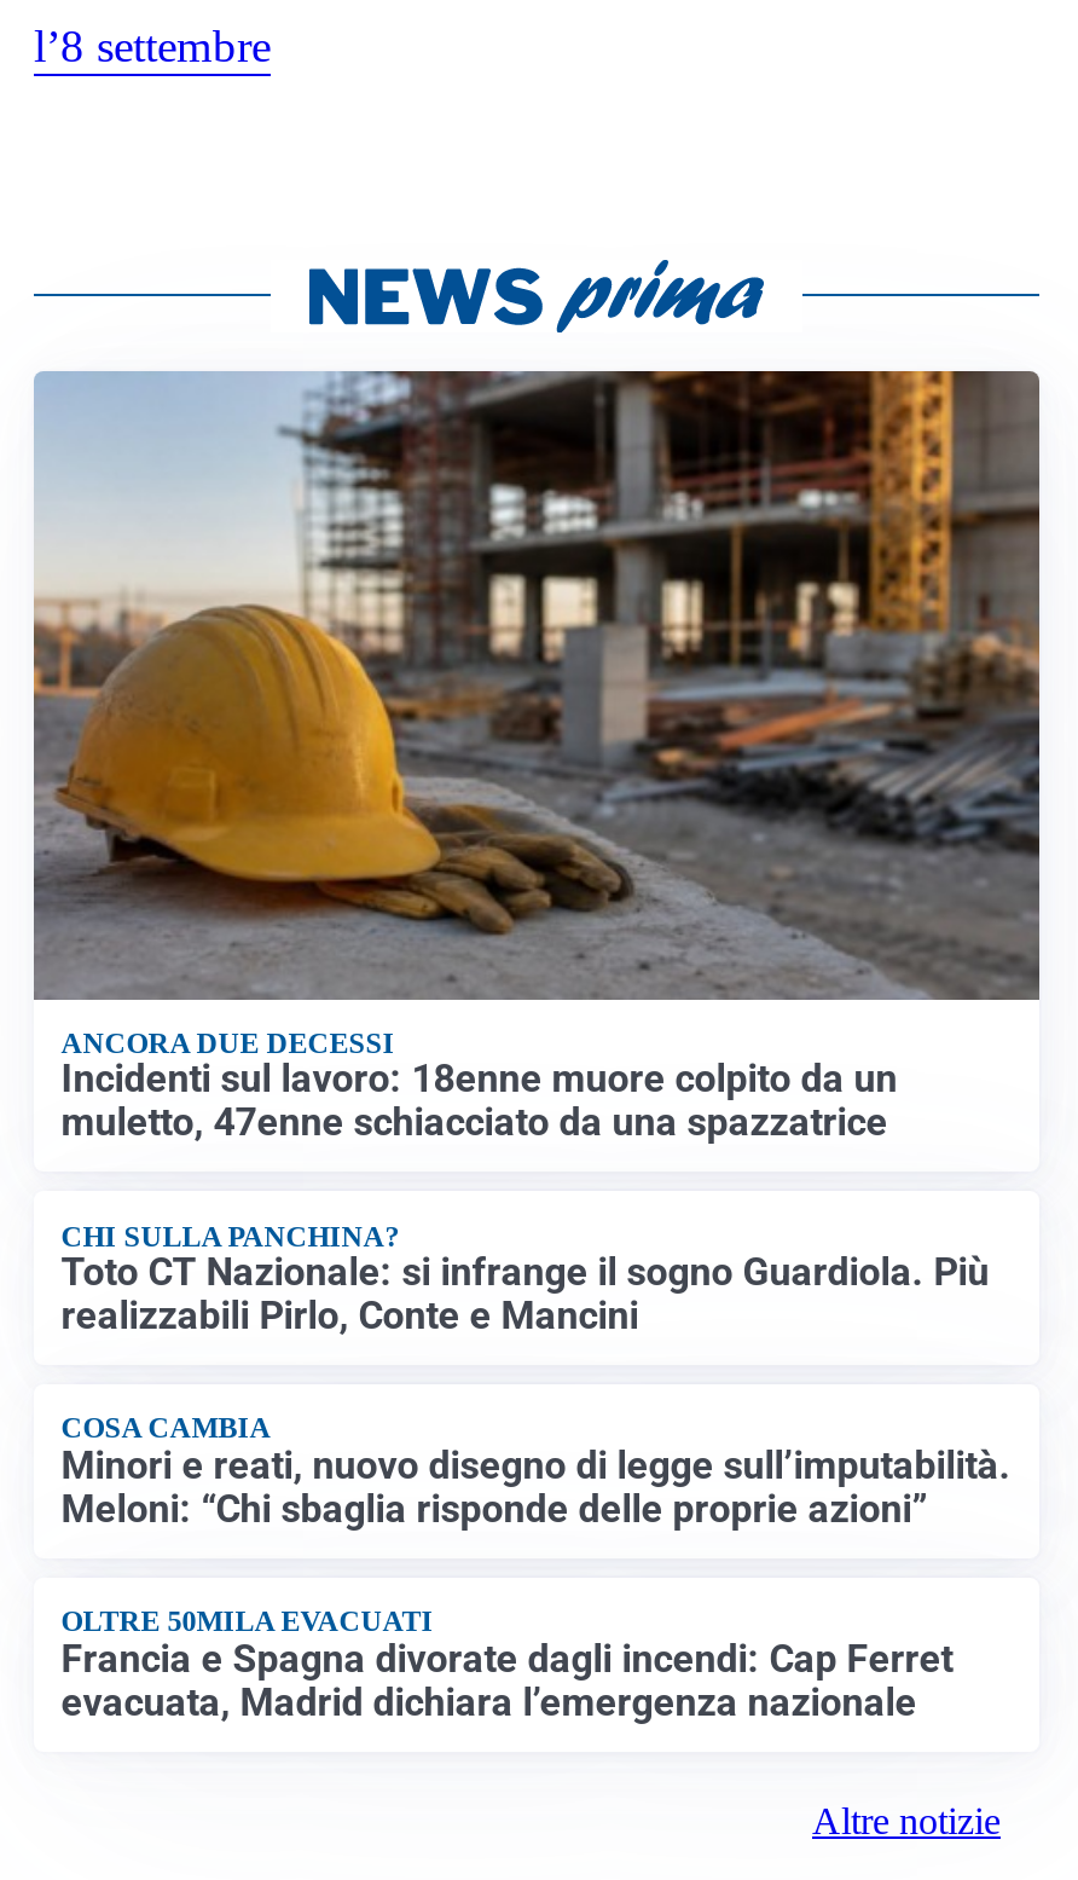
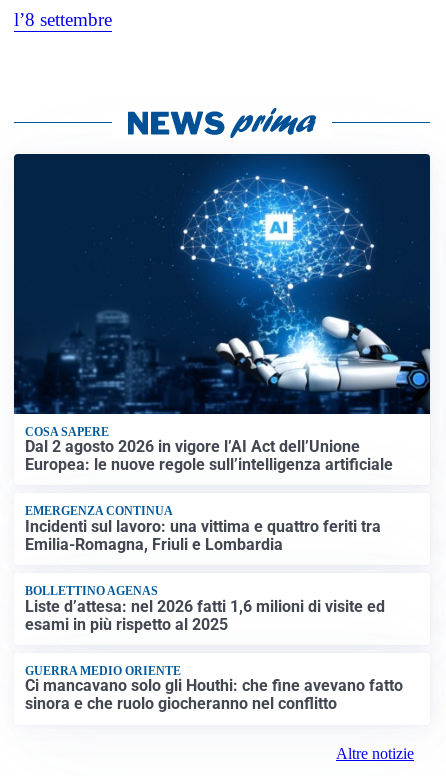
[31,369,1042,1145] [image] | ANCORA DUE DECESSI | Incidenti sul lavoro: 18enne muore colpito da un | muletto, 47enne schiacciato da una spazzatrice -> [13,153,431,474] [image] | COSA SAPERE | Dal 2 agosto 2026 in vigore l’AI Act dell’Unione | Europea: le nuove regole sull’intelligenza artificiale
[61,1219,989,1338] CHI SULLA PANCHINA? | Toto CT Nazionale: si infrange il sogno Guardiola. Più | realizzabili Pirlo, Conte e Mancini -> [25,504,381,554] EMERGENZA CONTINUA | Incidenti sul lavoro: una vittima e quattro feriti tra | Emilia-Romagna, Friuli e Lombardia
[61,1411,1011,1531] COSA CAMBIA | Minori e reati, nuovo disegno di legge sull’imputabilità. | Meloni: “Chi sbaglia risponde delle proprie azioni” -> [25,584,385,634] BOLLETTINO AGENAS | Liste d’attesa: nel 2026 fatti 1,6 milioni di visite ed | esami in più rispetto al 2025
[61,1604,953,1724] OLTRE 50MILA EVACUATI | Francia e Spagna divorate dagli incendi: Cap Ferret | evacuata, Madrid dichiara l’emergenza nazionale -> [25,664,403,713] GUERRA MEDIO ORIENTE | Ci mancavano solo gli Houthi: che fine avevano fatto | sinora e che ruolo giocheranno nel conflitto

